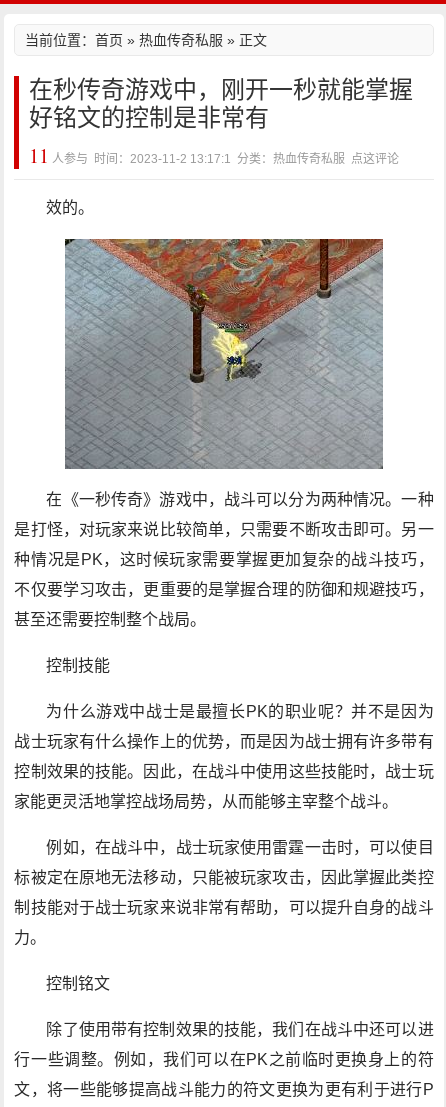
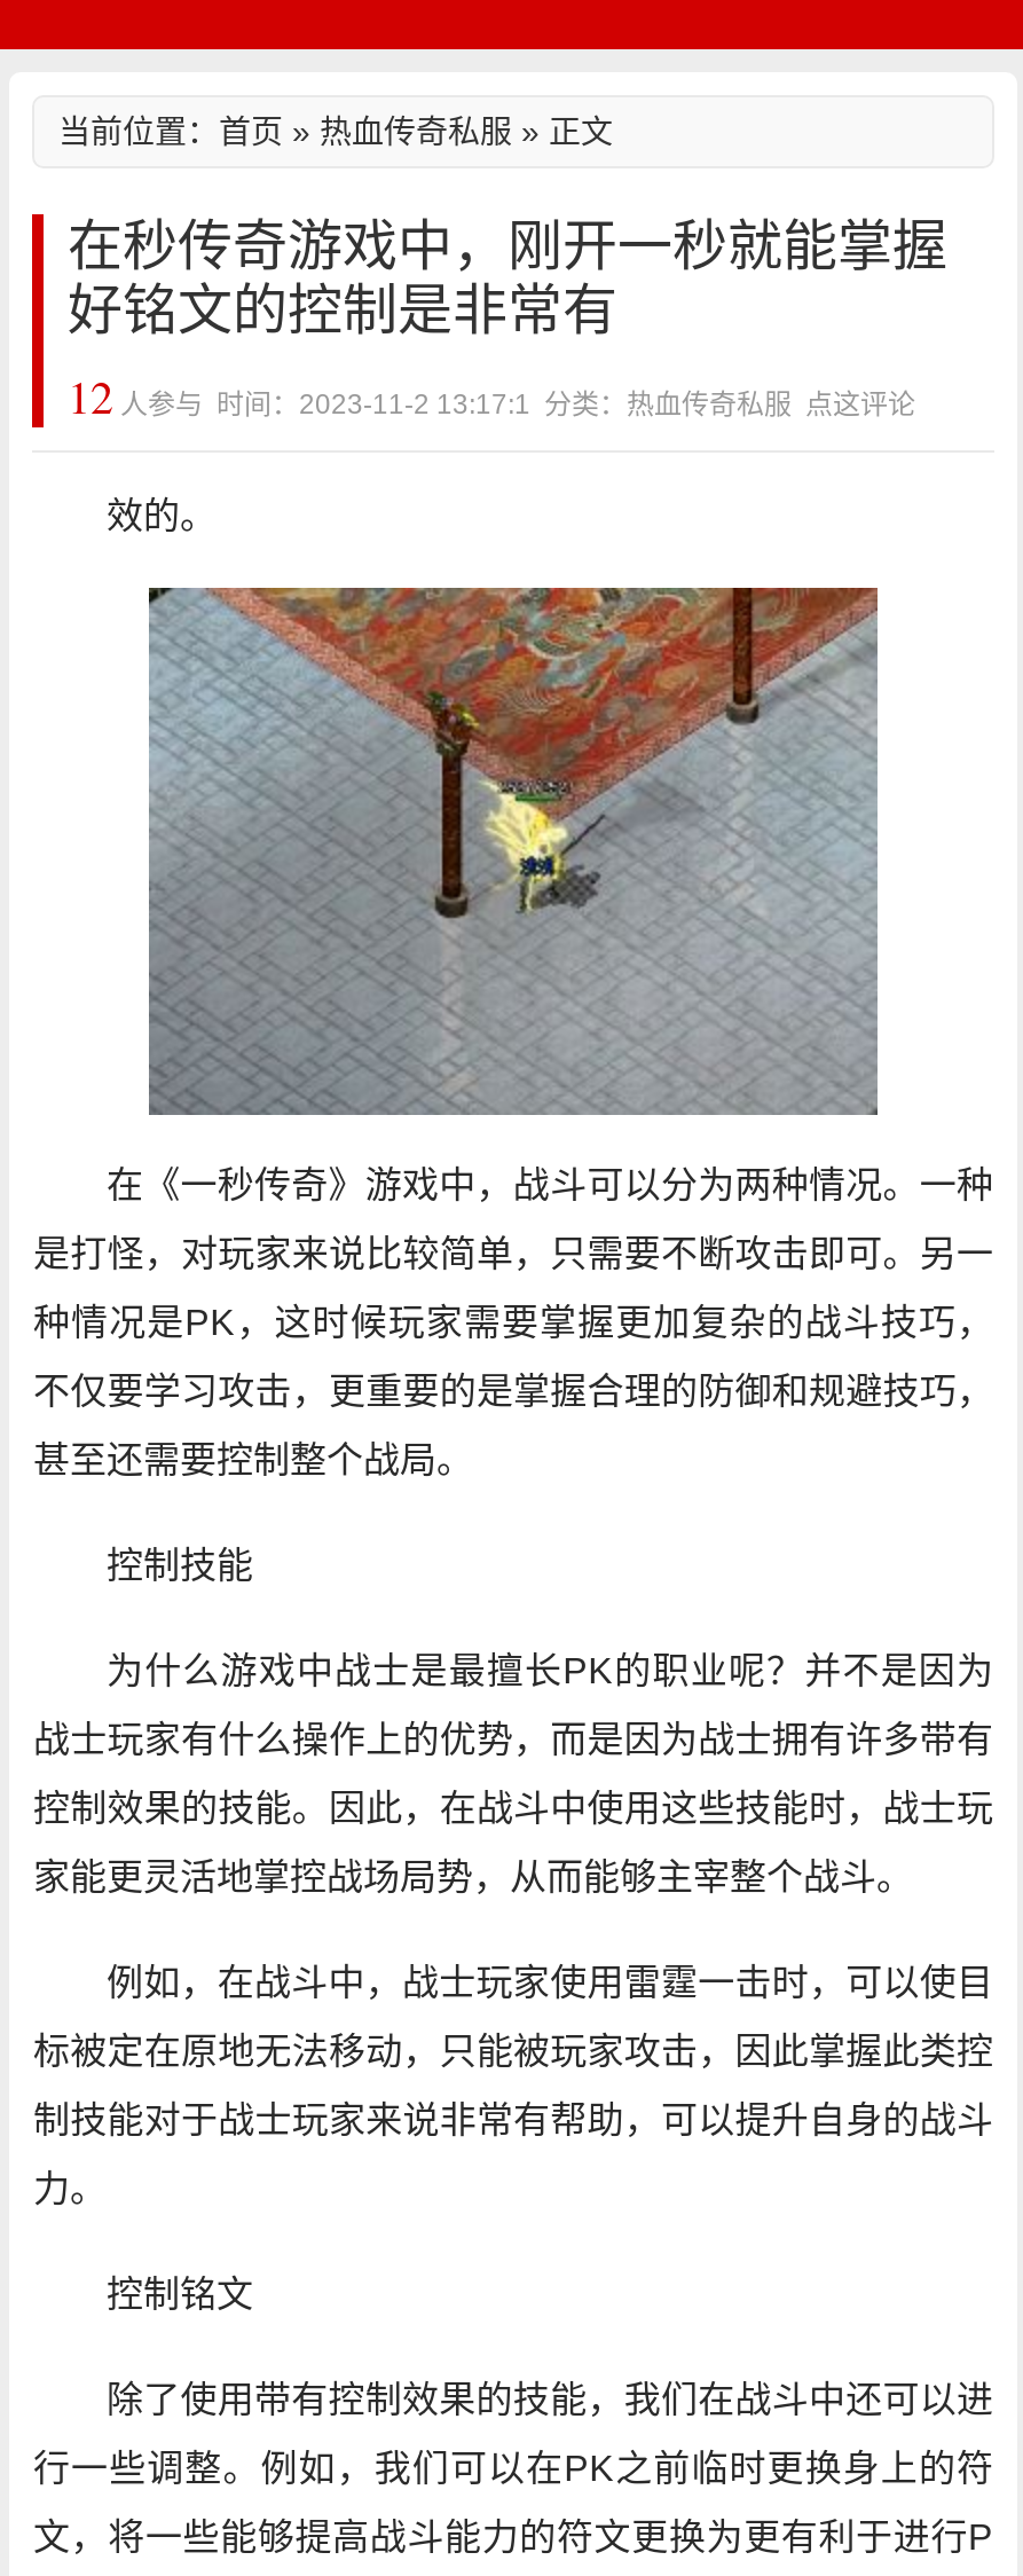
[29,142,399,169] 11人参与 时间：2023-11-2 13:17:1 分类：热血传奇私服点这评论 -> [68,366,915,427] 12人参与 时间：2023-11-2 13:17:1 分类：热血传奇私服点这评论

